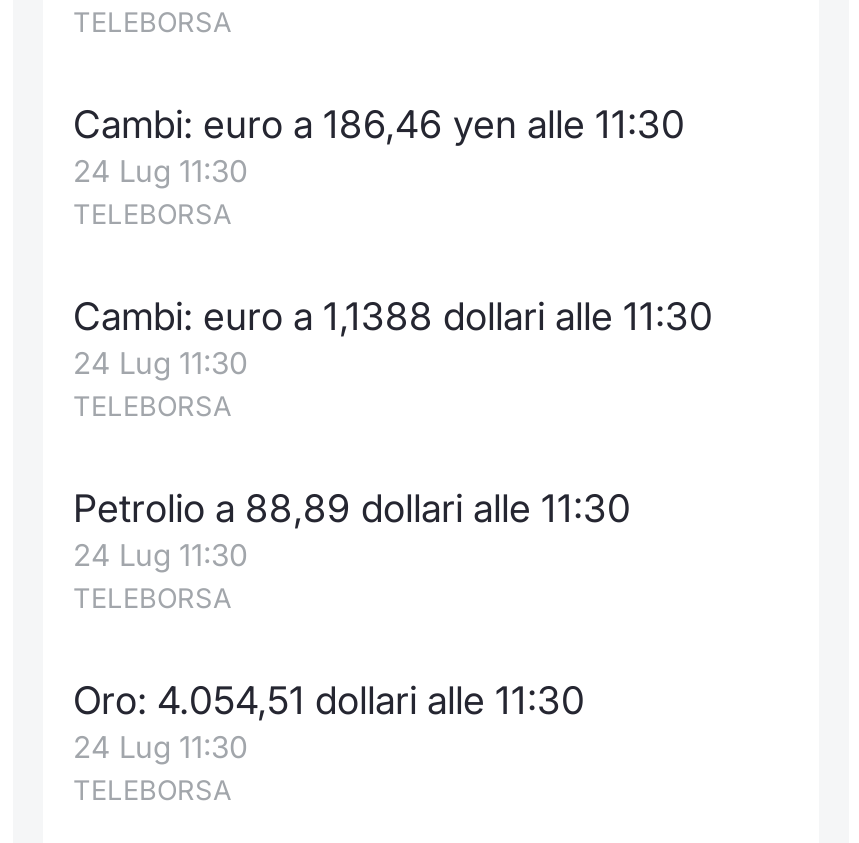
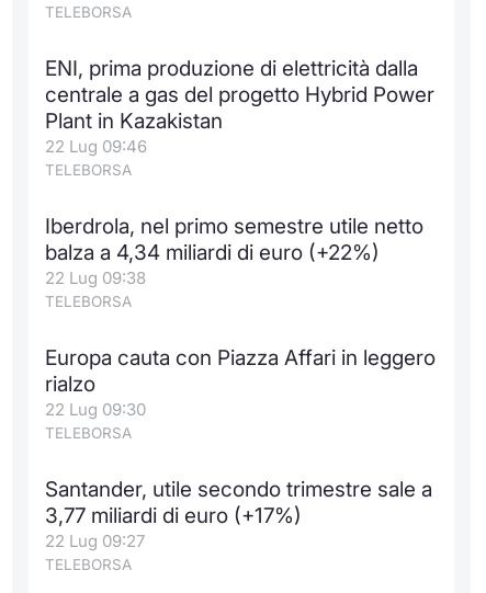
[73,102,685,190] Cambi: euro a 186,46 yen alle 11:30 | 24 Lug 11:30 -> [45,56,434,157] ENI, prima produzione di elettricità dalla | centrale a gas del progetto Hybrid Power | Plant in Kazakistan | 22 Lug 09:46
[73,294,713,382] Cambi: euro a 1,1388 dollari alle 11:30 | 24 Lug 11:30 -> [45,214,423,288] Iberdrola, nel primo semestre utile netto | balza a 4,34 miliardi di euro (+22%) | 22 Lug 09:38
[73,486,631,574] Petrolio a 88,89 dollari alle 11:30 | 24 Lug 11:30 -> [45,345,436,420] Europa cauta con Piazza Affari in leggero | rialzo | 22 Lug 09:30
[73,678,585,766] Oro: 4.054,51 dollari alle 11:30 | 24 Lug 11:30 -> [45,477,432,551] Santander, utile secondo trimestre sale a | 3,77 miliardi di euro (+17%) | 22 Lug 09:27

